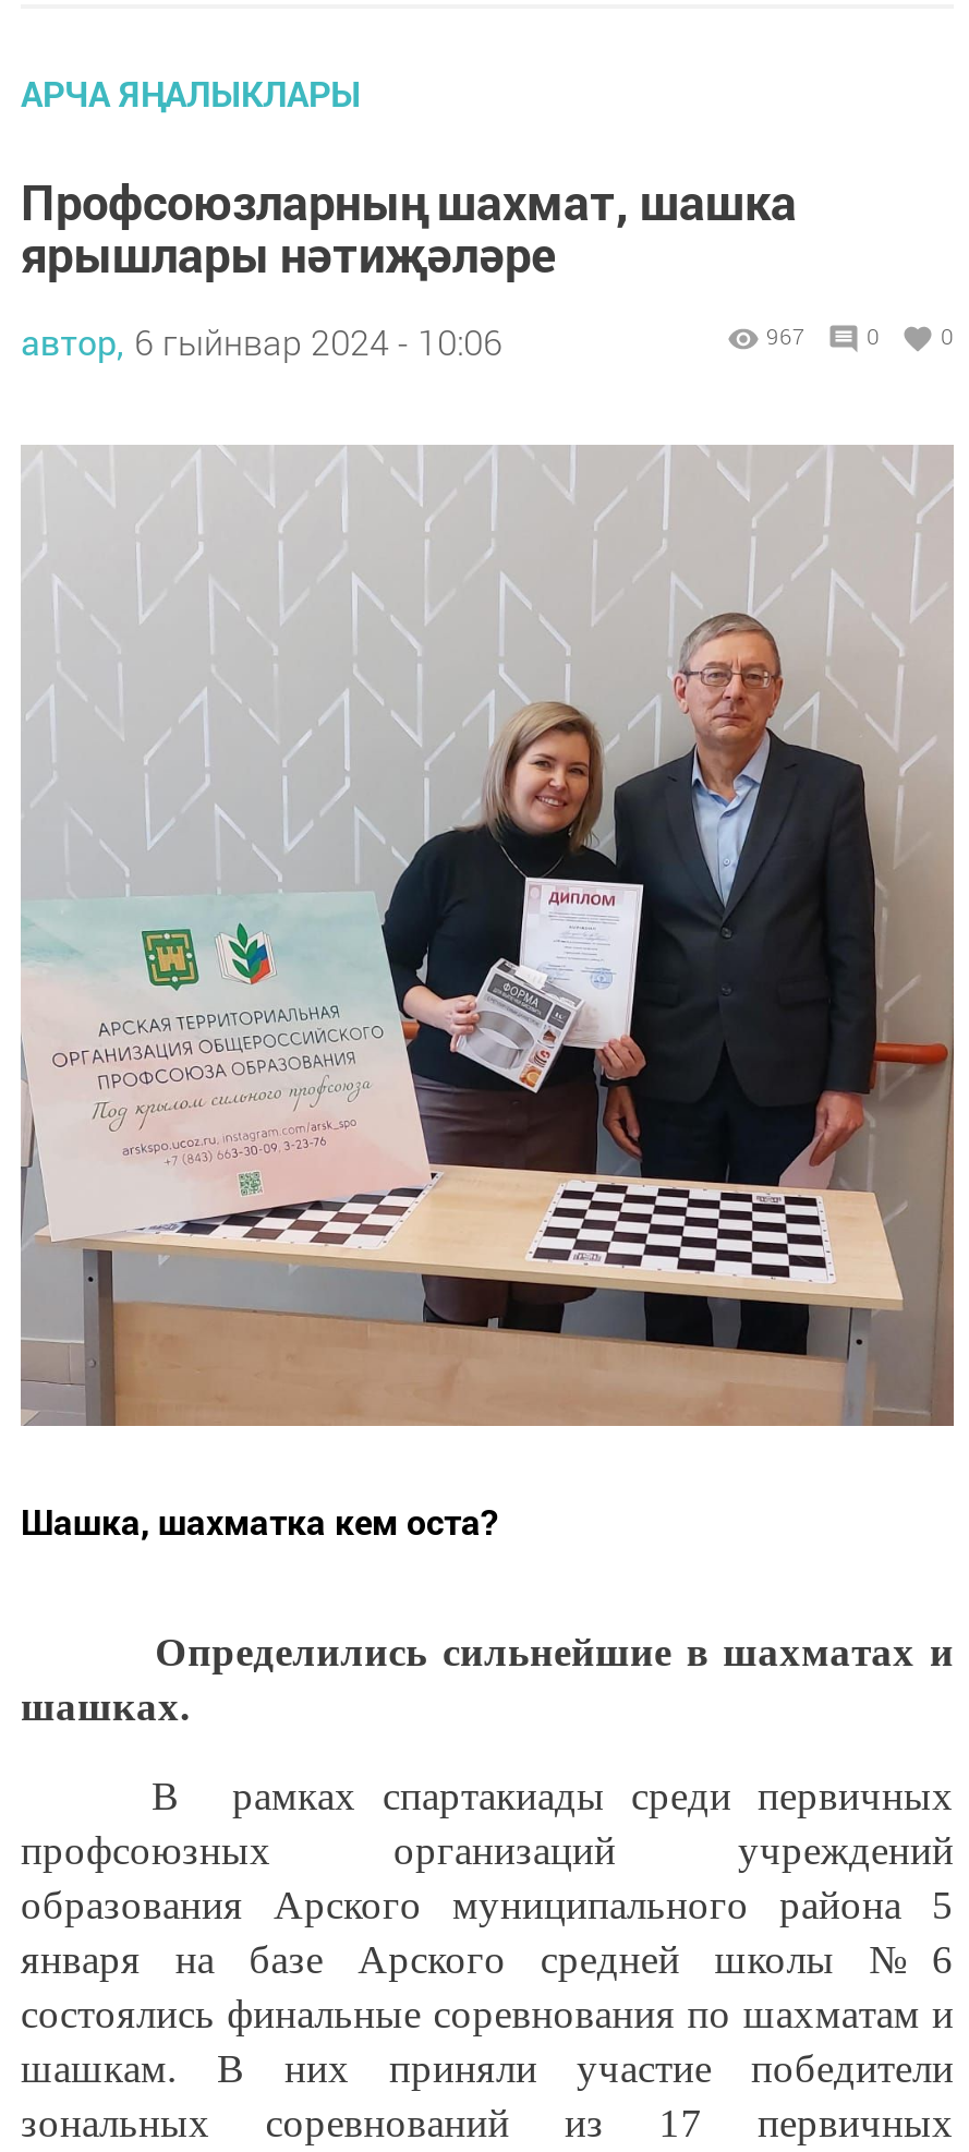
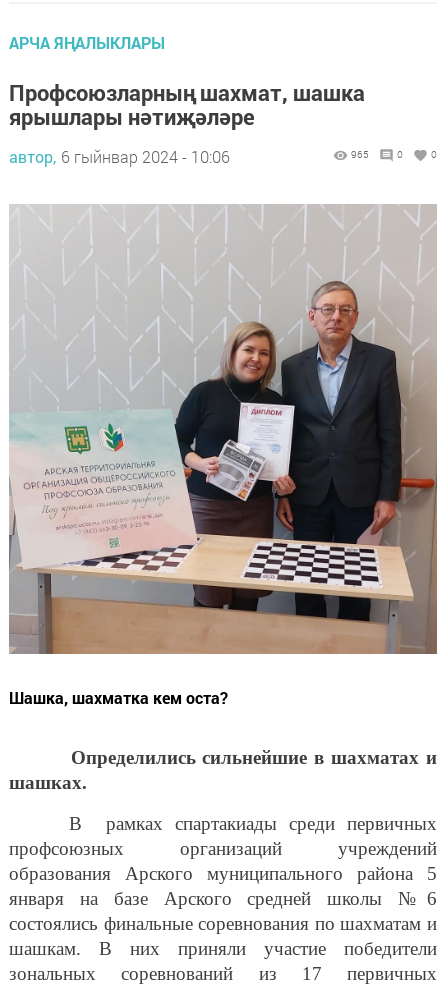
[766,323,806,352] 967 -> [351,148,369,161] 965

